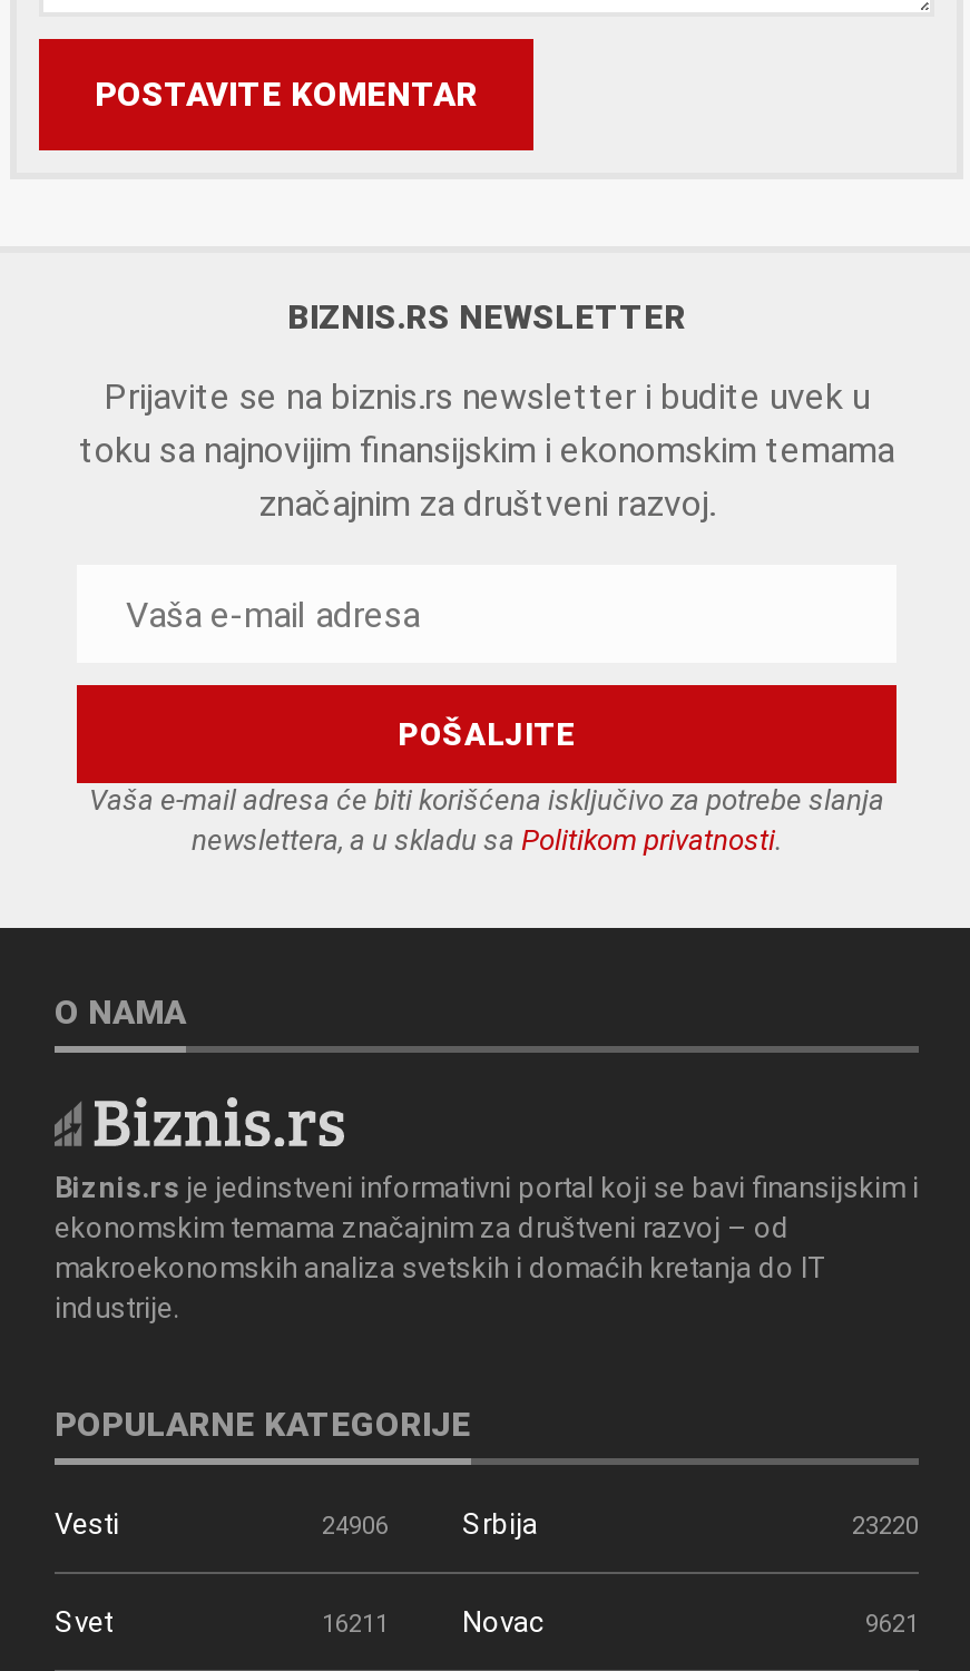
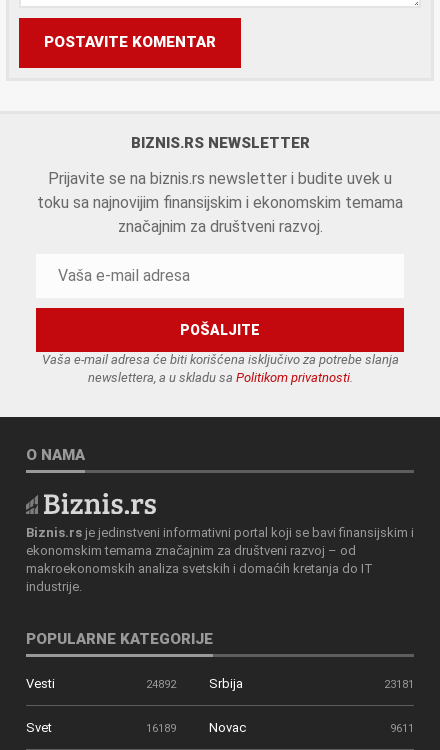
[322,1511,389,1540] 24906 -> [146,678,176,691] 24892
[852,1511,919,1540] 23220 -> [384,678,414,691] 23181
[322,1610,389,1638] 16211 -> [146,722,176,735] 16189
[865,1610,919,1638] 9621 -> [390,722,414,735] 9611

